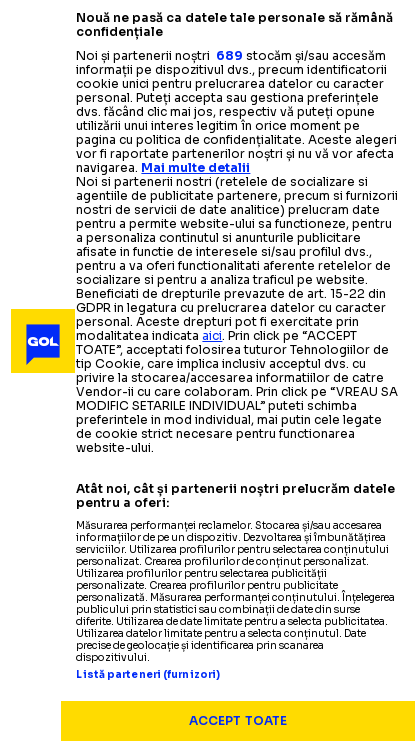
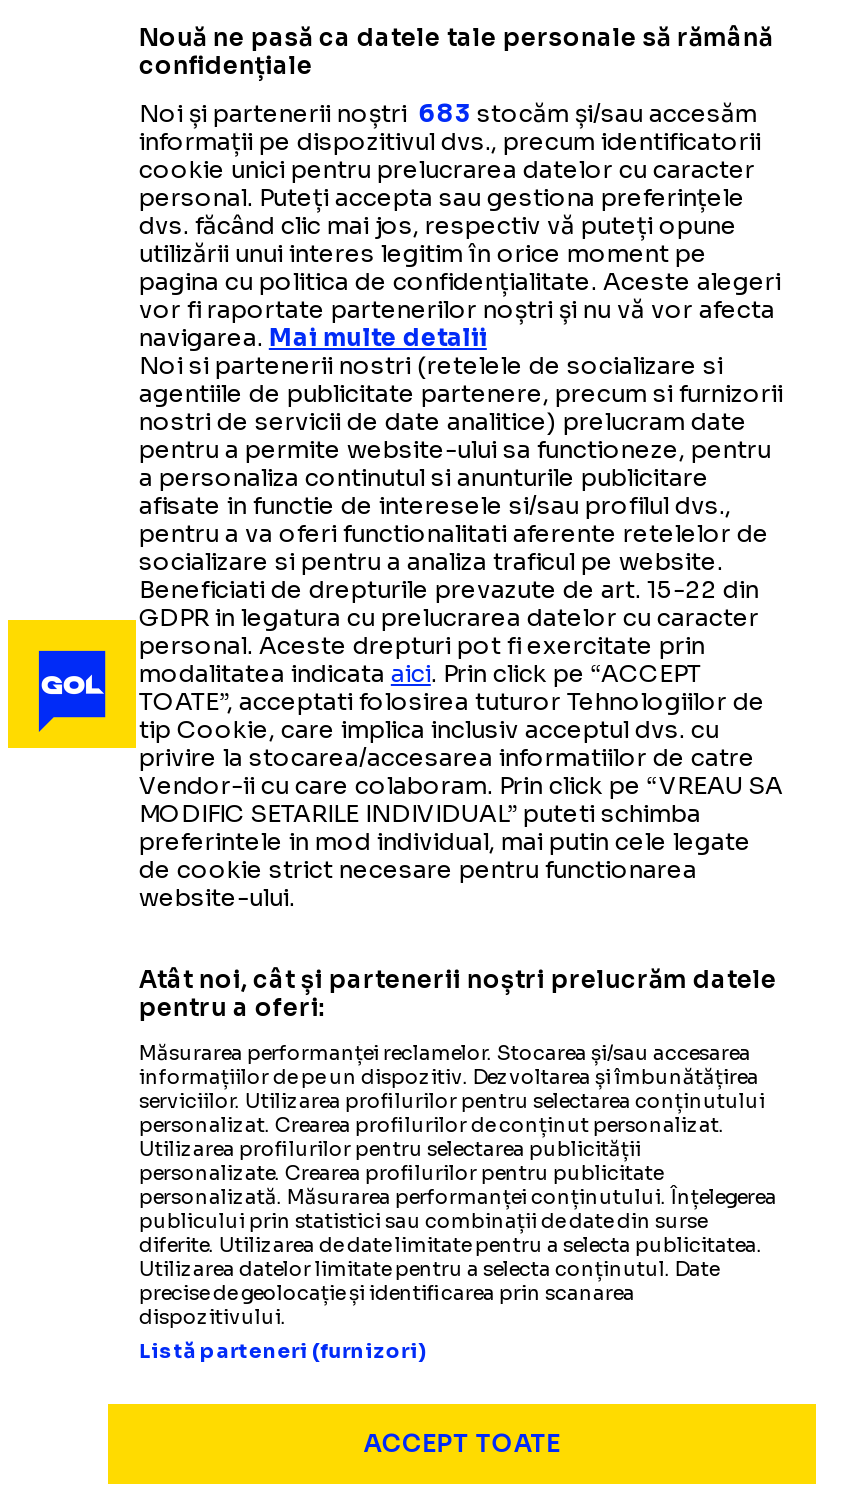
[76,48,386,63] Noi și partenerii noștri 689 stocăm și/sau accesăm -> [139,98,757,128] Noi și partenerii noștri 683 stocăm și/sau accesăm

